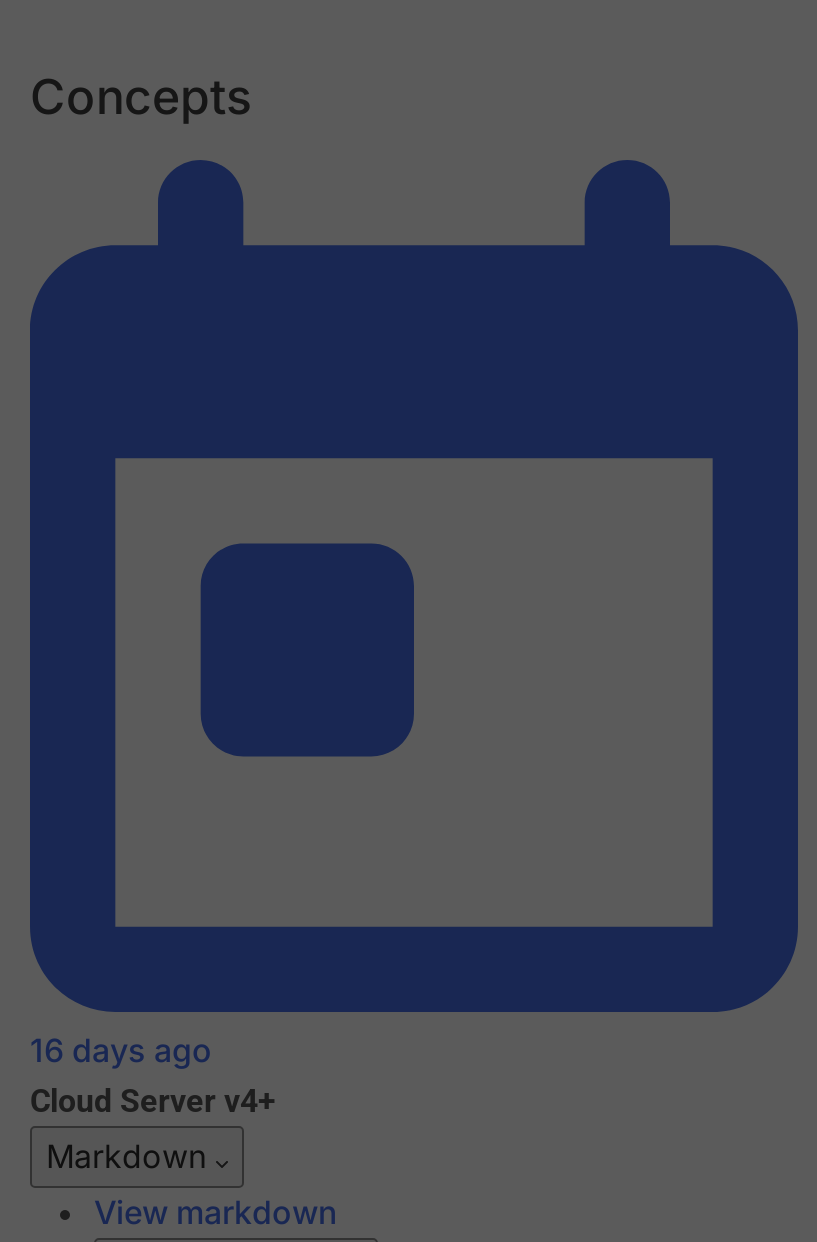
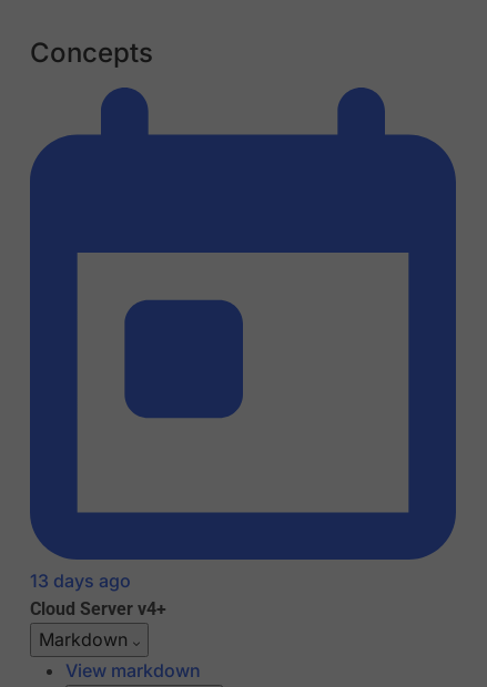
[30,1031,212,1071] 16 days ago -> [30,570,131,592] 13 days ago

